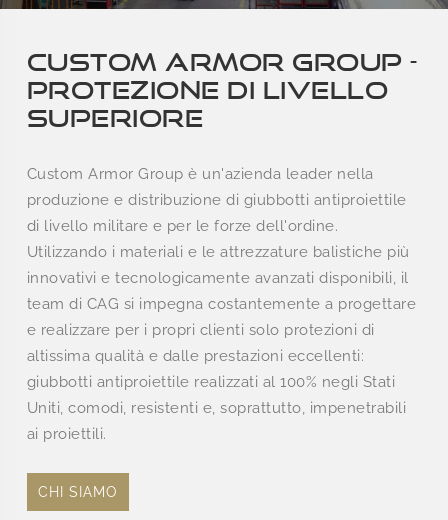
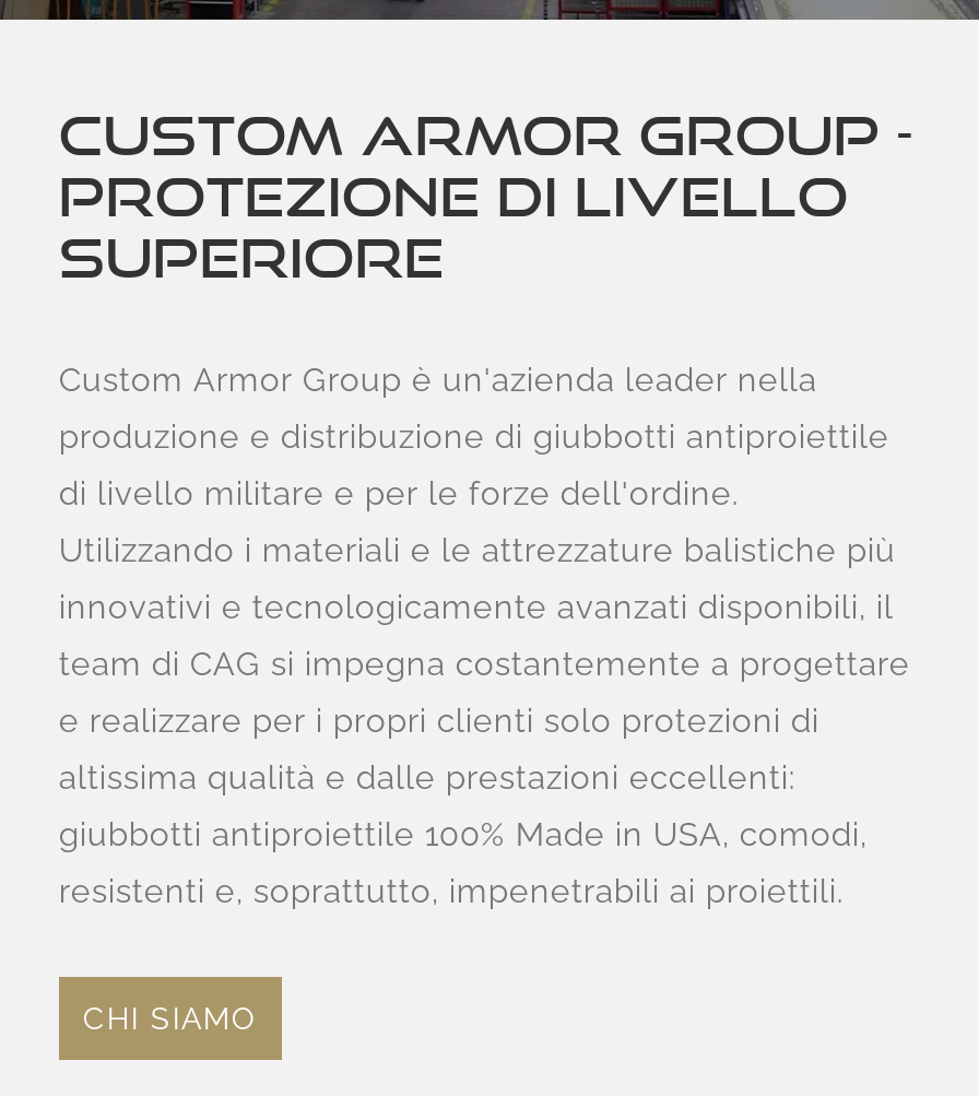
[27,373,406,443] giubbotti antiproiettile realizzati al 100% negli Stati | Uniti, comodi, resistenti e, soprattutto, impenetrabili | ai proiettili. -> [59,816,867,912] giubbotti antiproiettile 100% Made in USA, comodi, | resistenti e, soprattutto, impenetrabili ai proiettili.

